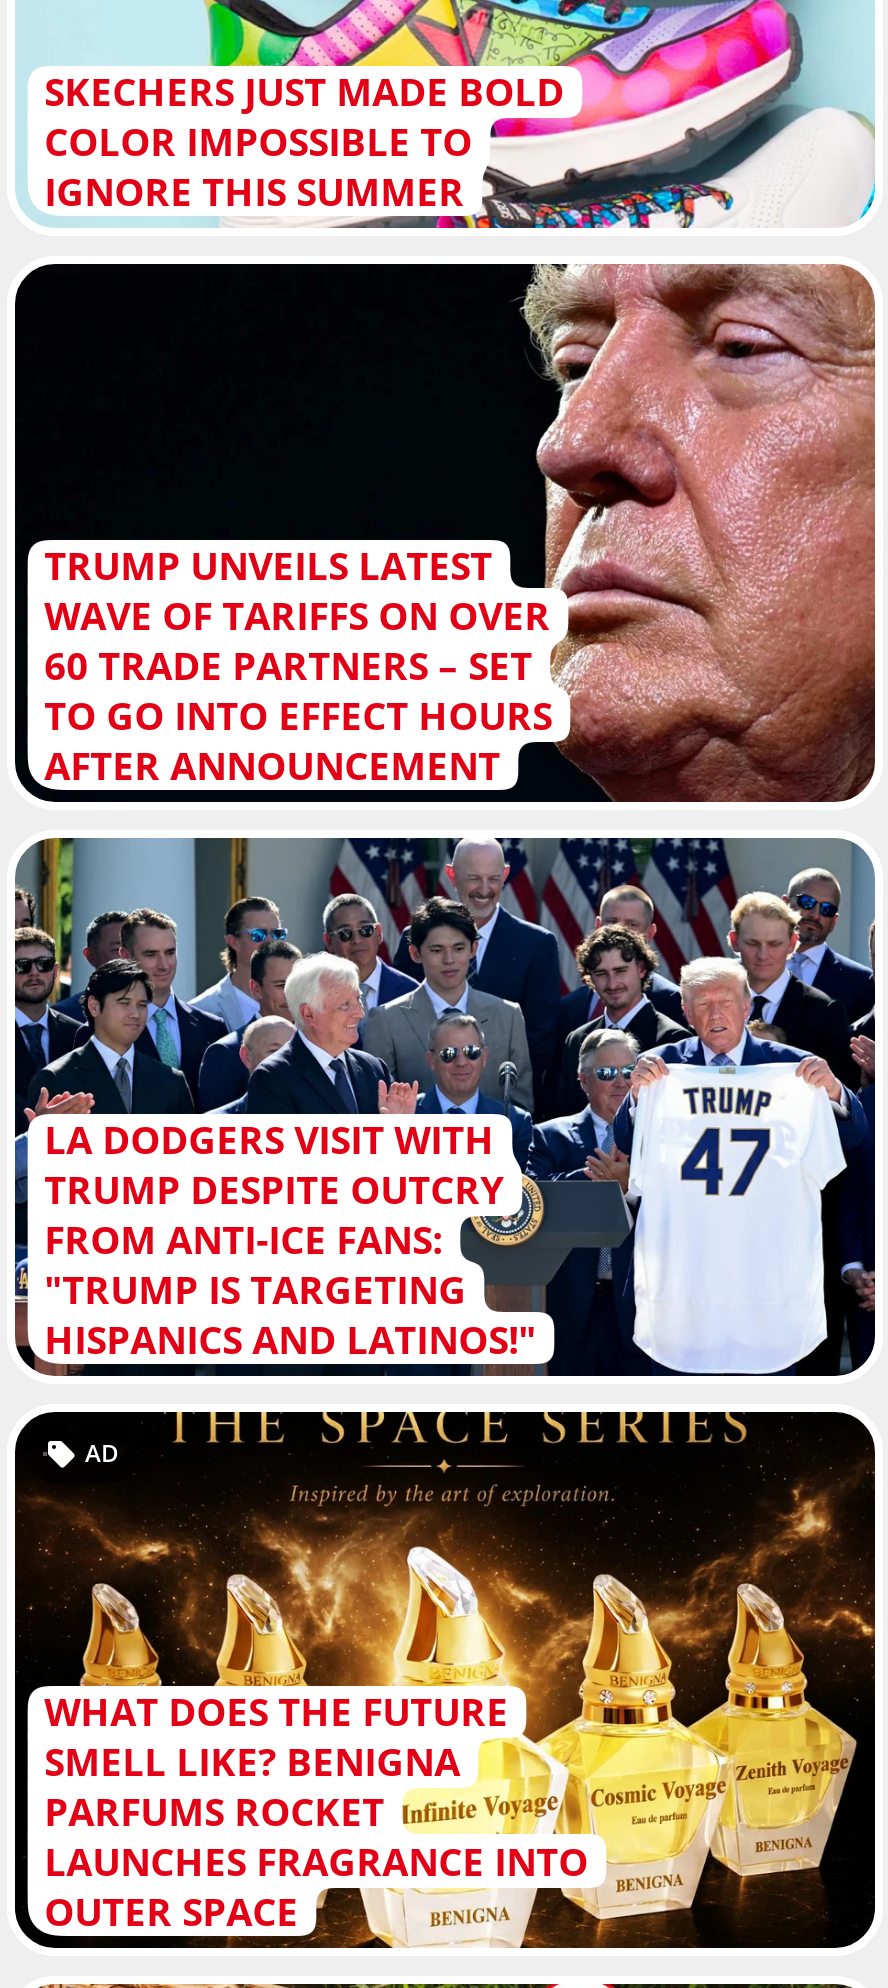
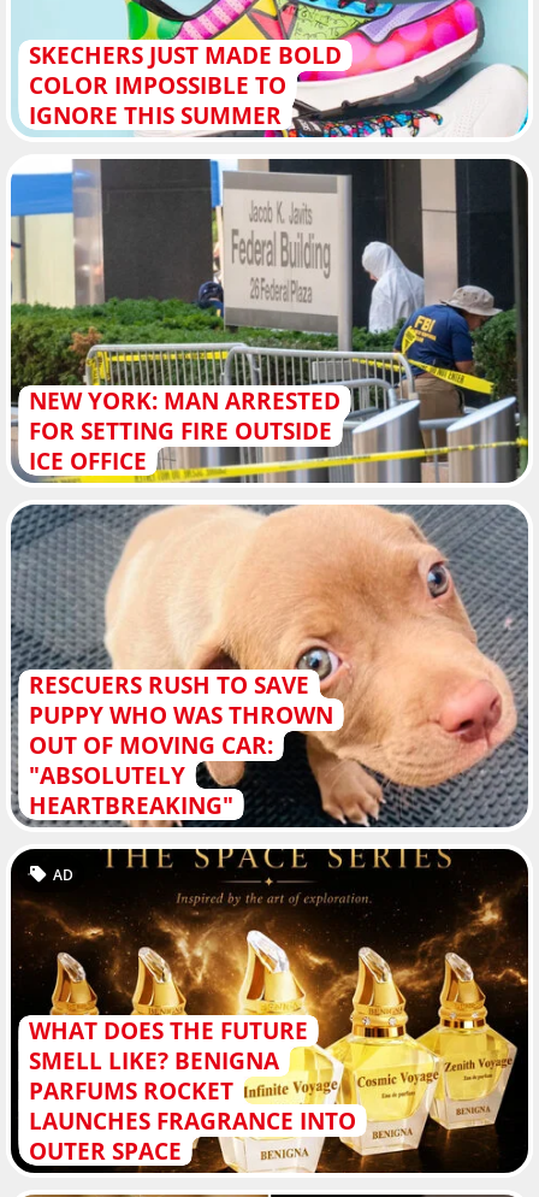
[13,262,877,804] [image] | TRUMP UNVEILS LATEST | WAVE OF TARIFFS ON OVER | 60 TRADE PARTNERS – SET | TO GO INTO EFFECT HOURS | AFTER ANNOUNCEMENT -> [10,158,529,483] [image] | NEW YORK: MAN ARRESTED | FOR SETTING FIRE OUTSIDE | ICE OFFICE
[13,836,877,1378] [image] | LA DODGERS VISIT WITH | TRUMP DESPITE OUTCRY | FROM ANTI-ICE FANS: | "TRUMP IS TARGETING | HISPANICS AND LATINOS!" -> [10,503,529,829] [image] | RESCUERS RUSH TO SAVE | PUPPY WHO WAS THROWN | OUT OF MOVING CAR: | "ABSOLUTELY | HEARTBREAKING"

